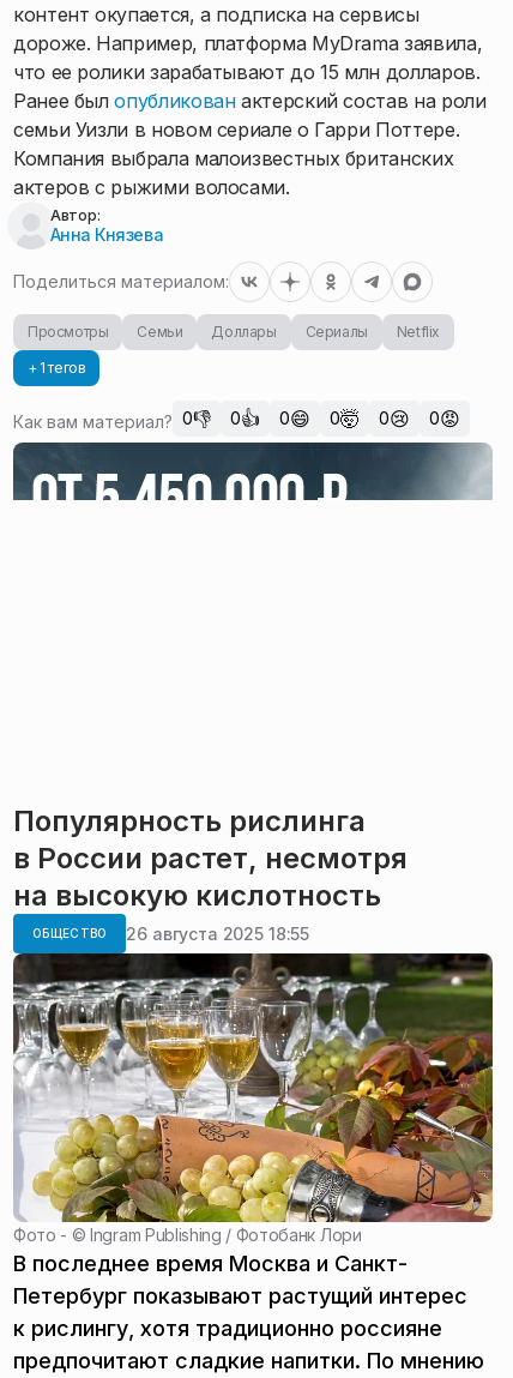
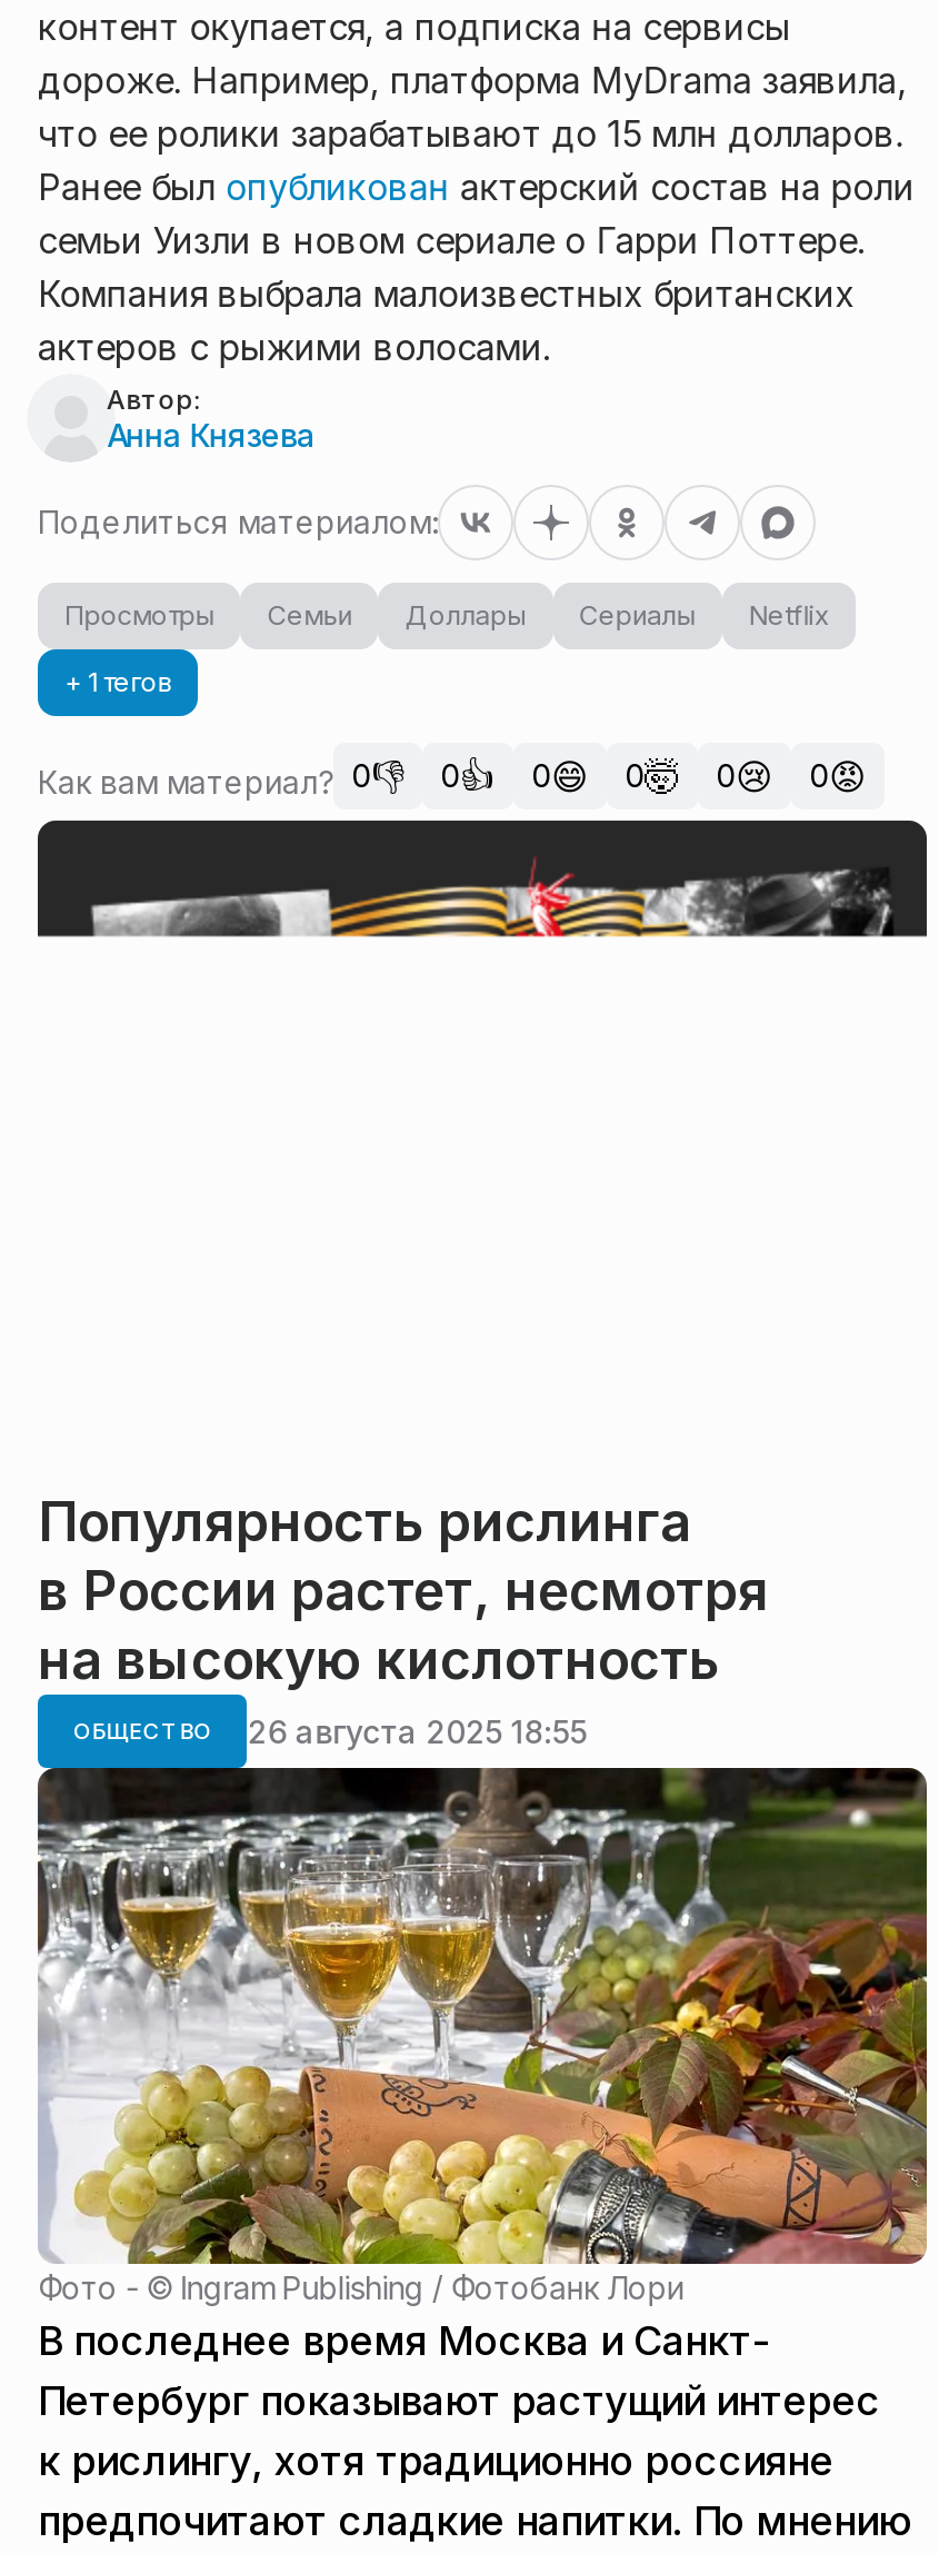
[13,443,493,505] [image] -> [36,821,929,938] [image]

